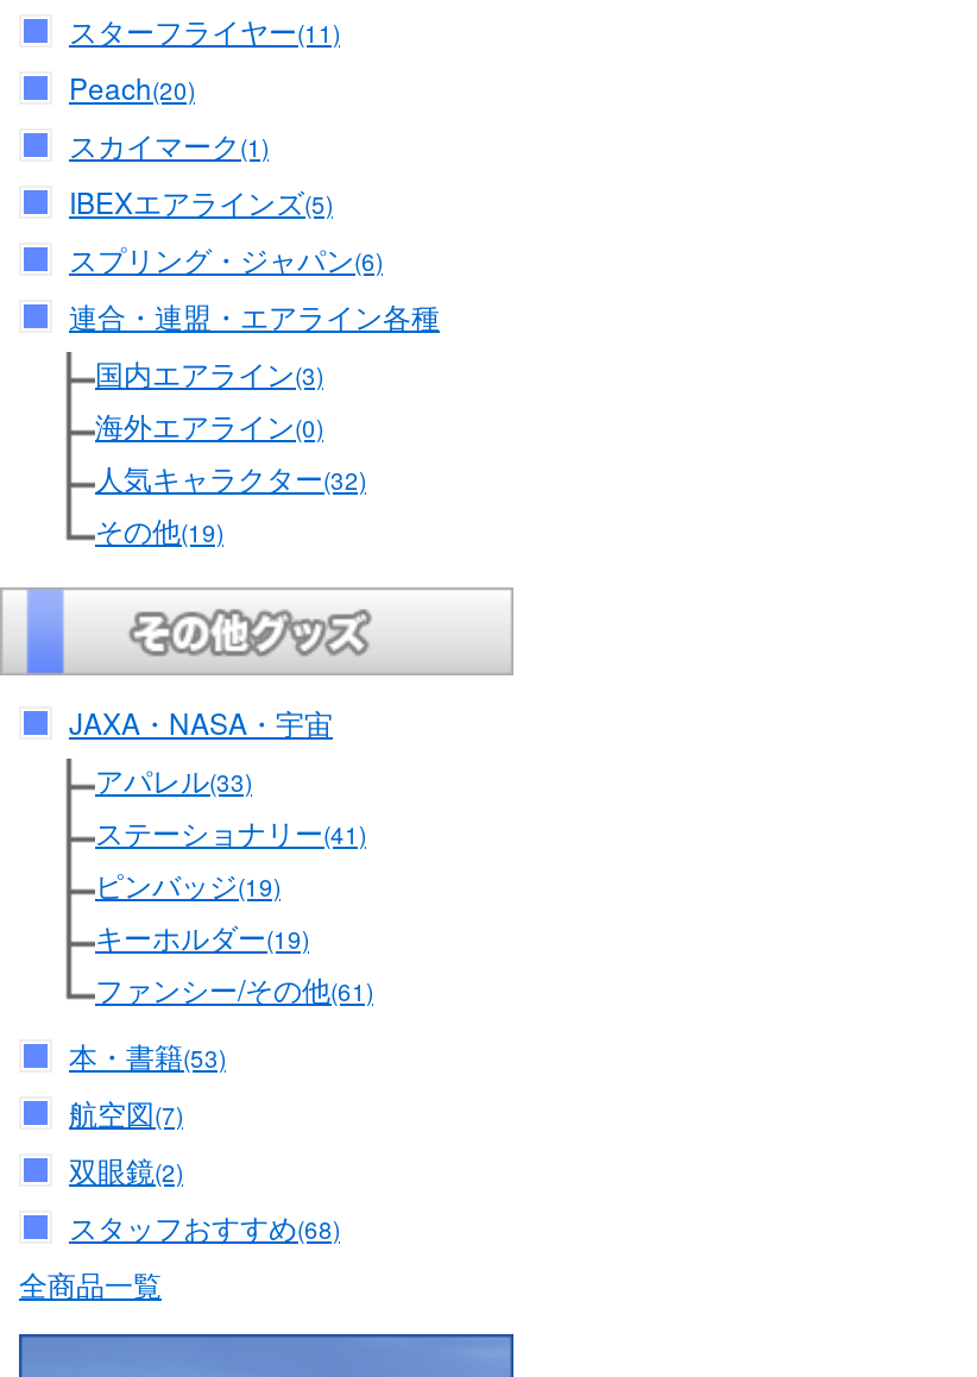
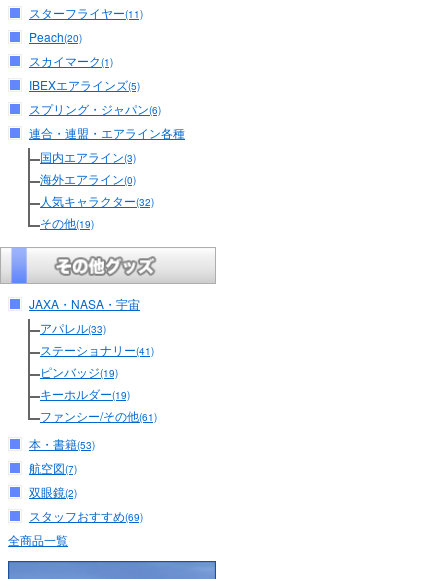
[69,1205,340,1245] スタッフおすすめ(68) -> [29,507,143,524] スタッフおすすめ(69)

